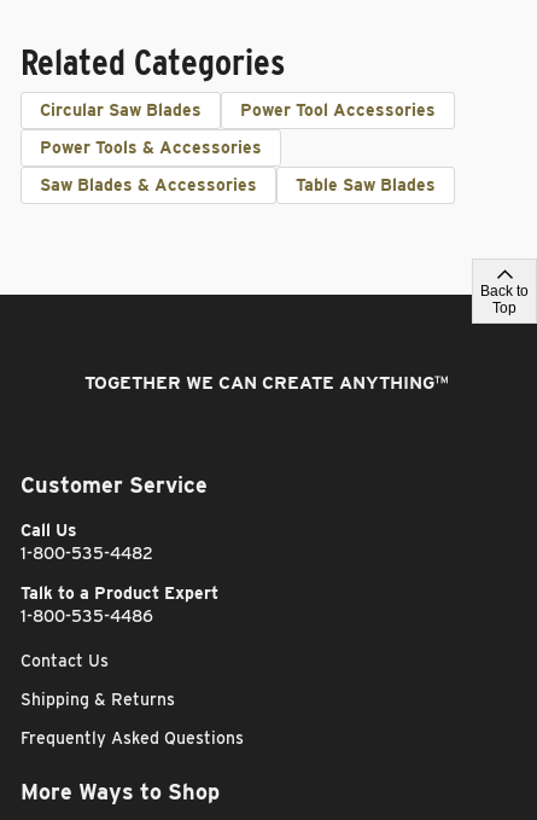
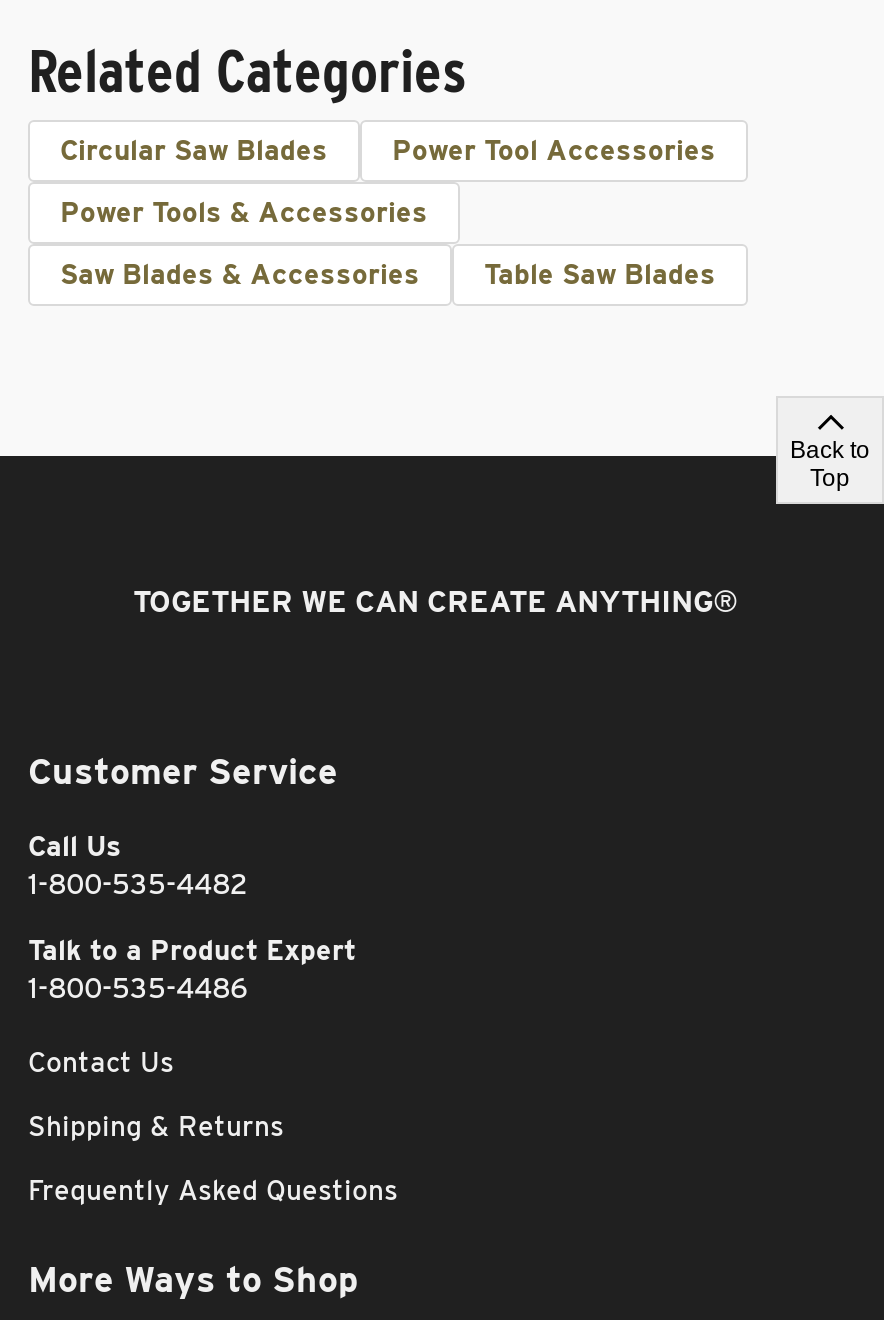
[84,372,449,394] TOGETHER WE CAN CREATE ANYTHING™ -> [133,585,739,621] TOGETHER WE CAN CREATE ANYTHING®

